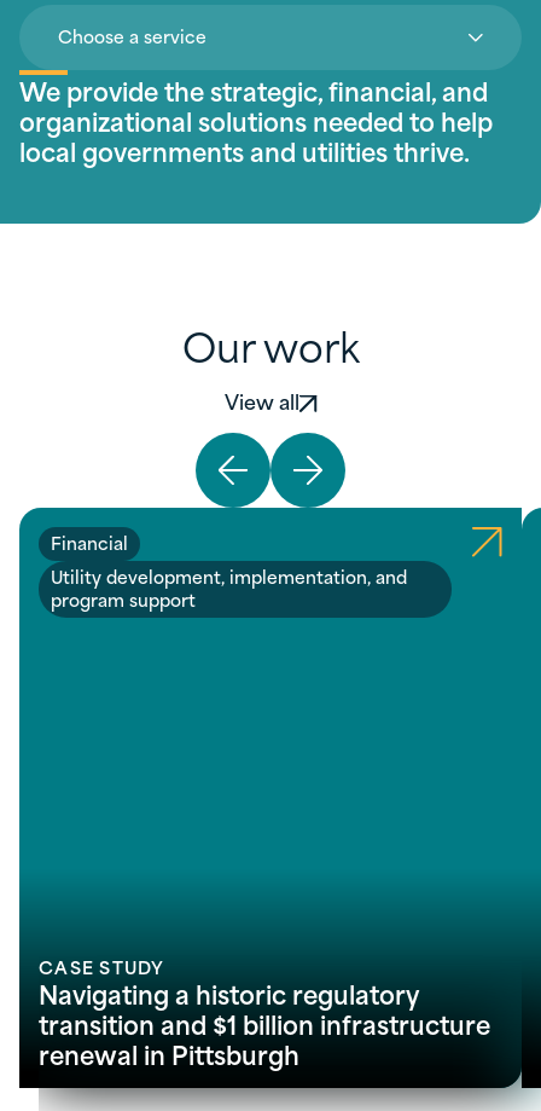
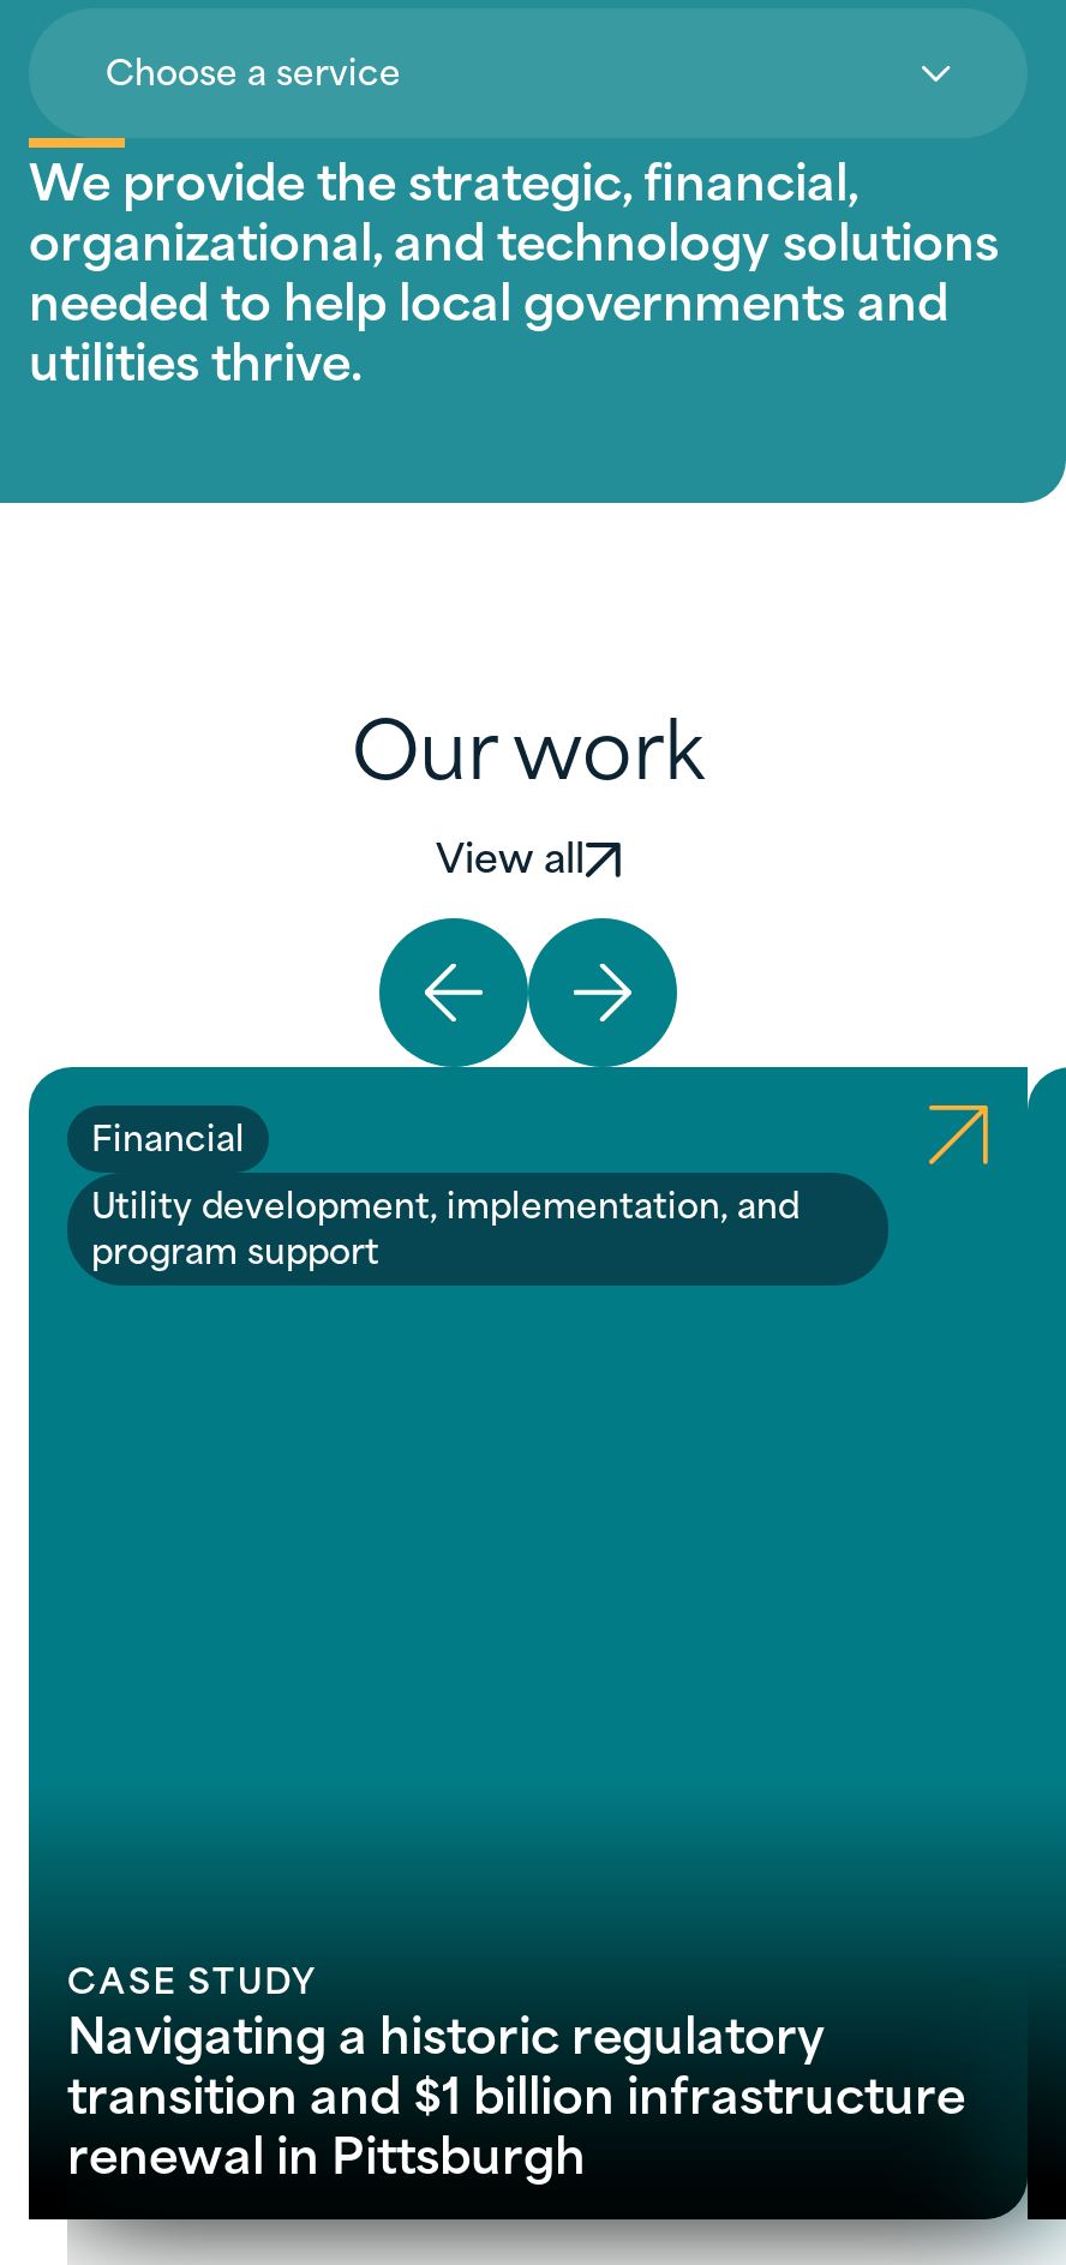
[19,70,493,171] We provide the strategic, financial, and | organizational solutions needed to help | local governments and utilities thrive. -> [29,139,999,398] We provide the strategic, financial, | organizational, and technology solutions | needed to help local governments and | utilities thrive.

